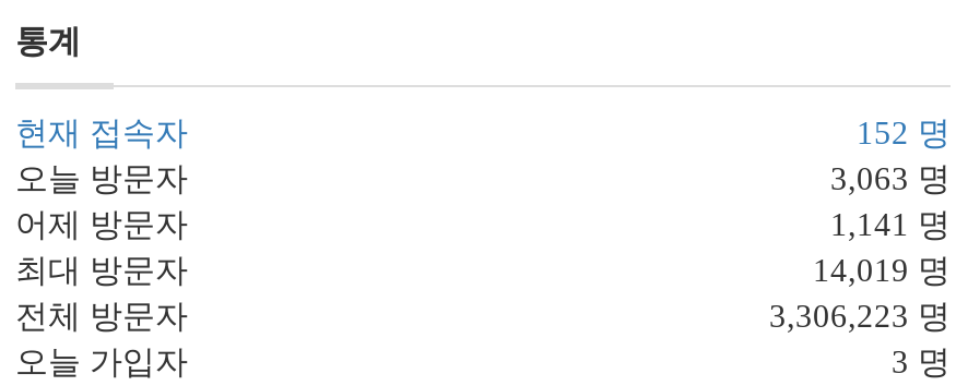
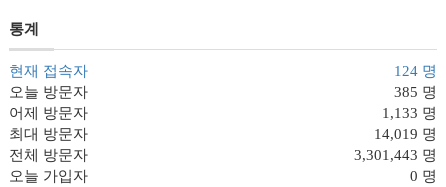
[857,116,951,150] 152 명 -> [394,63,437,79] 124 명
[830,161,951,196] 3,063 명 -> [394,84,437,100] 385 명
[830,207,951,242] 1,141 명 -> [382,105,437,121] 1,133 명
[769,299,951,334] 3,306,223 명 -> [354,147,437,163] 3,301,443 명
[892,345,951,379] 3 명 -> [410,168,437,184] 0 명

